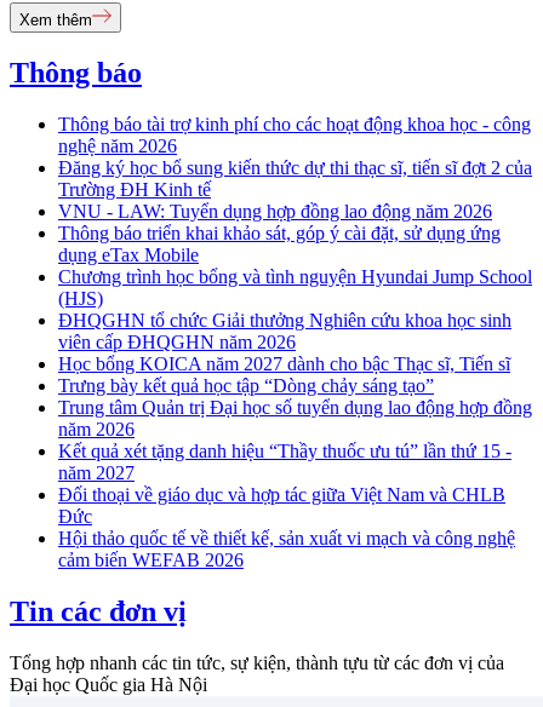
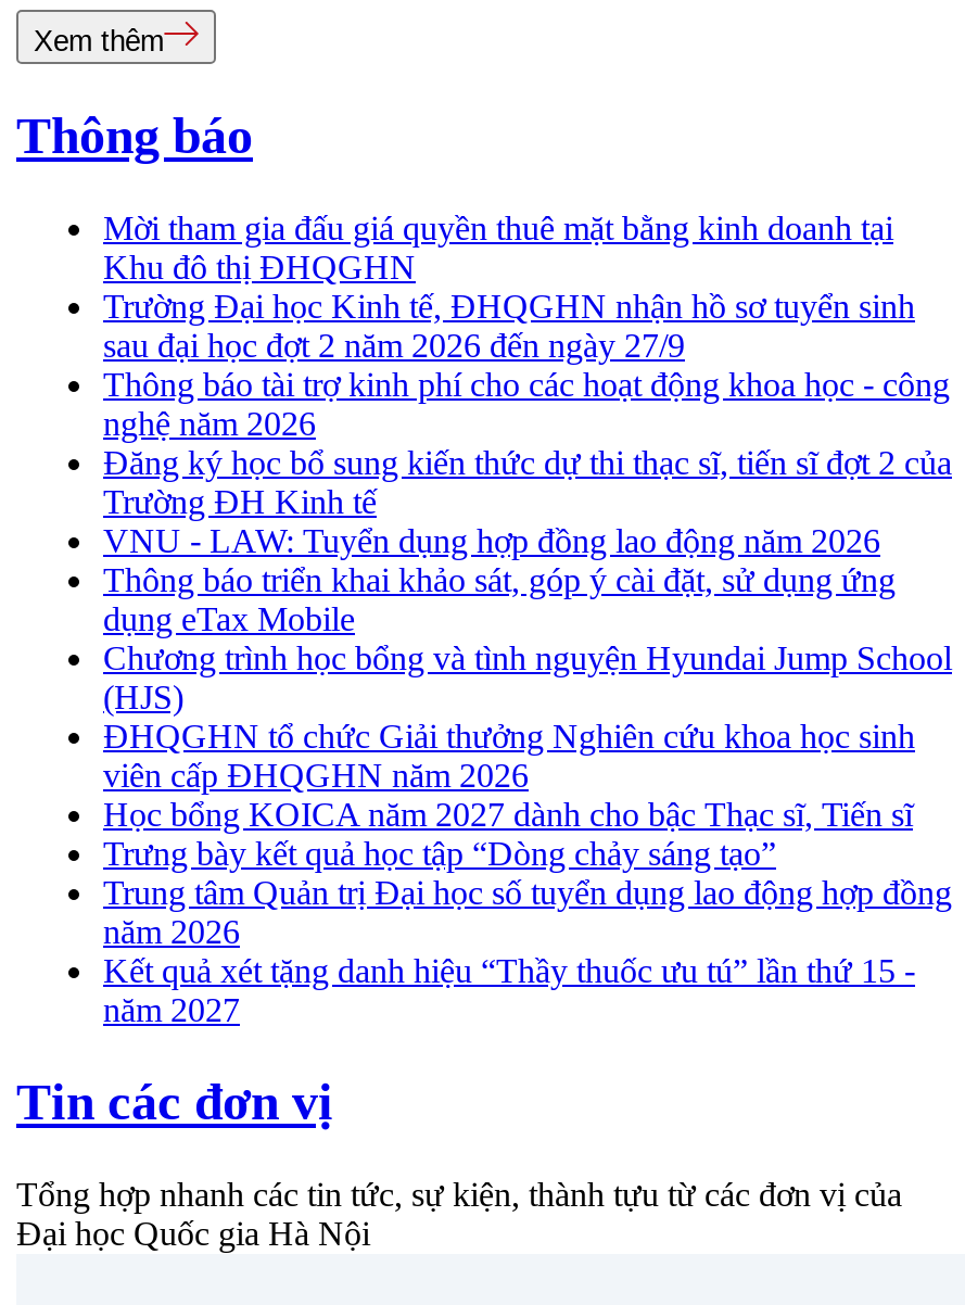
none -> [103,210,915,364] Mời tham gia đấu giá quyền thuê mặt bằng kinh doanh tại | Khu đô thị ĐHQGHN | Trường Đại học Kinh tế, ĐHQGHN nhận hồ sơ tuyển sinh | sau đại học đợt 2 năm 2026 đến ngày 27/9
moved [58,114,532,483] -> [103,366,952,1029]: Thông báo tài trợ kinh phí cho các hoạt động khoa học - công | nghệ năm 2026 | Đăng ký học bổ sung kiến thức dự thi thạc sĩ, tiến sĩ đợt 2 của | ... | Kết quả xét tặng danh hiệu “Thầy thuốc ưu tú” lần thứ 15 - | năm 2027
[58,484,515,570] Đối thoại về giáo dục và hợp tác giữa Việt Nam và CHLB | Đức | Hội thảo quốc tế về thiết kế, sản xuất vi mạch và công nghệ | cảm biến WEFAB 2026 -> none

